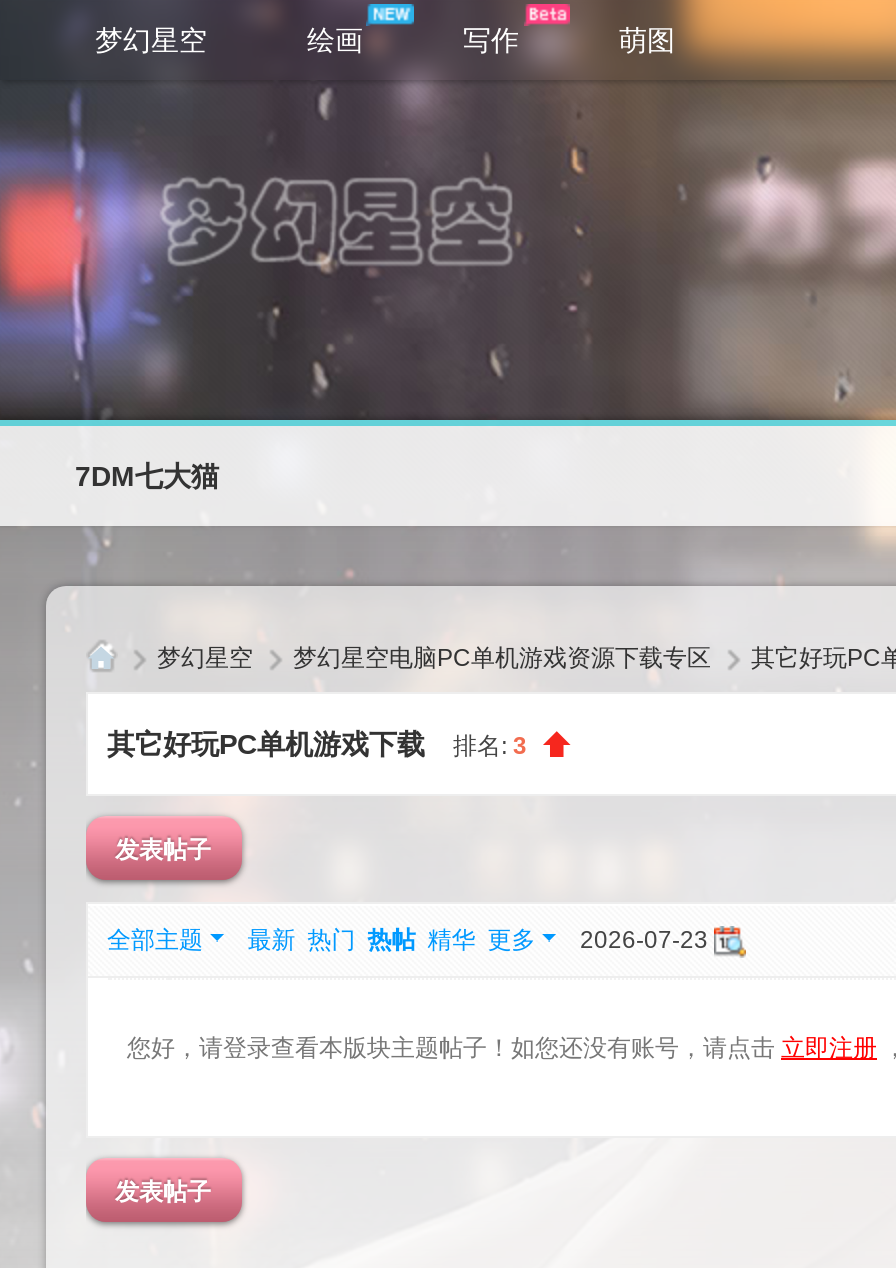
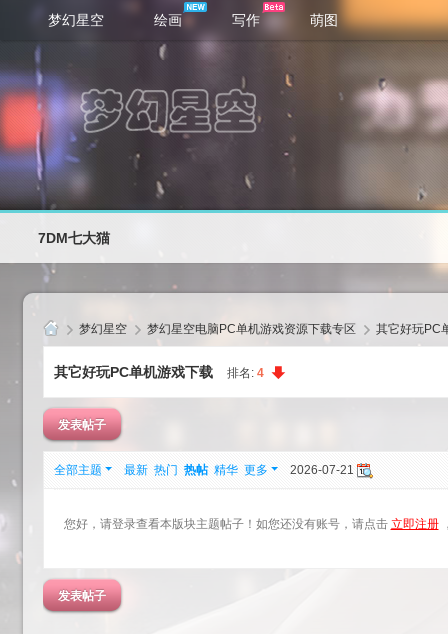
[107,728,527,760] 其它好玩PC单机游戏下载 排名: 3 -> [53,364,263,380] 其它好玩PC单机游戏下载 排名: 4
[580,926,708,954] 2026-07-23 -> [290,463,354,477] 2026-07-21

